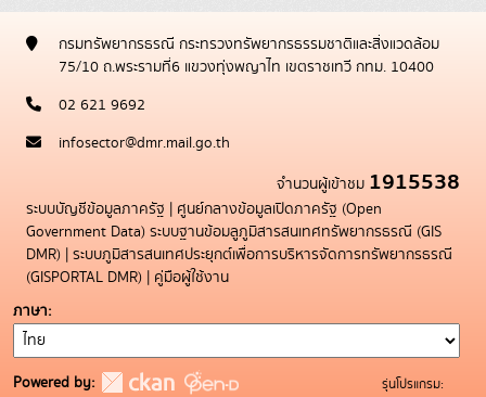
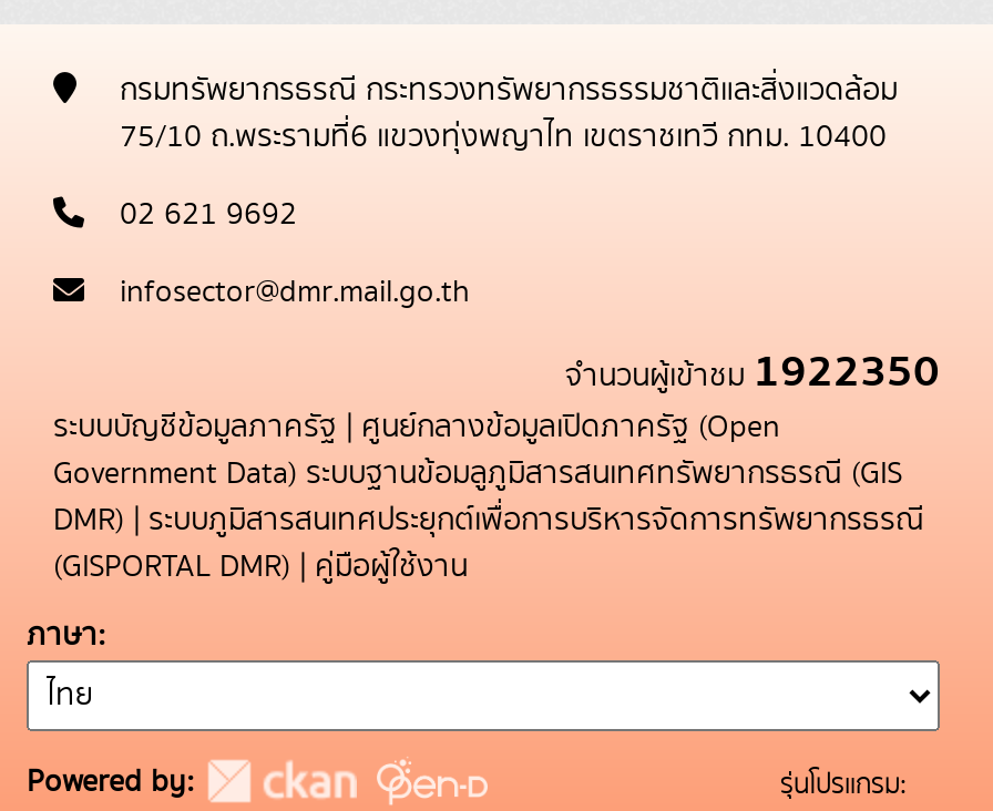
[277,165,460,199] จำนวนผู้เข้าชม1915538 -> [565,336,940,407] จำนวนผู้เข้าชม1922350

